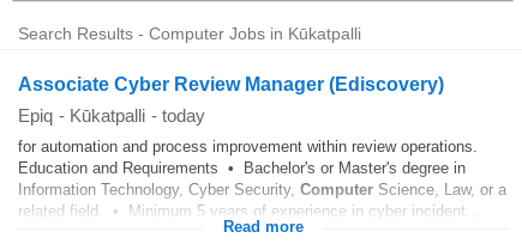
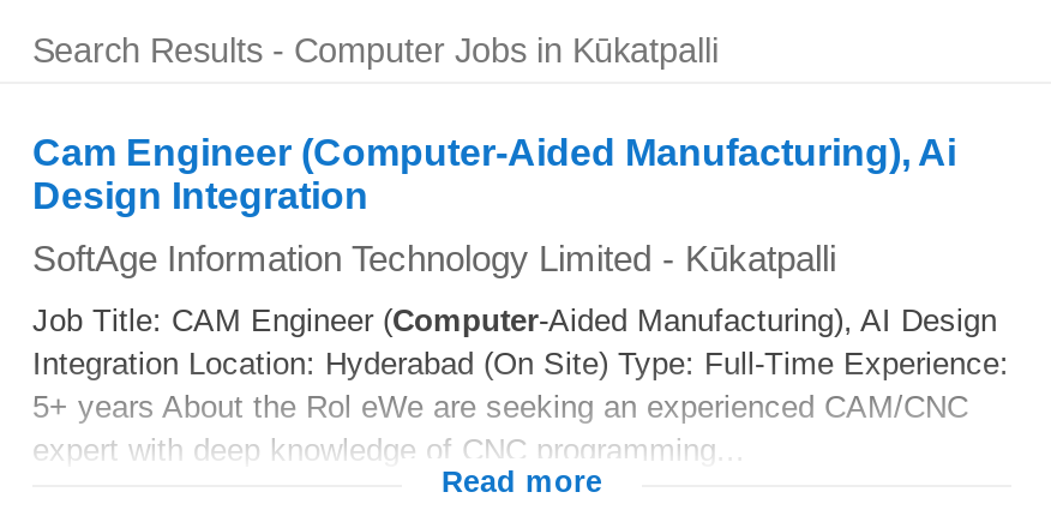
[18,74,444,94] Associate Cyber Review Manager (Ediscovery) -> [32,132,956,216] Cam Engineer (Computer-Aided Manufacturing), Ai | Design Integration
[18,105,205,126] Epiq - Kūkatpalli - today -> [32,238,836,278] SoftAge Information Technology Limited - Kūkatpalli
[18,138,506,220] for automation and process improvement within review operations. | Education and Requirements • Bachelor's or Master's degree in | Information Technology, Cyber Security, Computer Science, Law, or a | related field. • Minimum 5 years of experience in cyber incident... -> [32,302,1009,468] Job Title: CAM Engineer (Computer-Aided Manufacturing), AI Design | Integration Location: Hyderabad (On Site) Type: Full-Time Experience: | 5+ years About the Rol eWe are seeking an experienced CAM/CNC | expert with deep knowledge of CNC programming...

